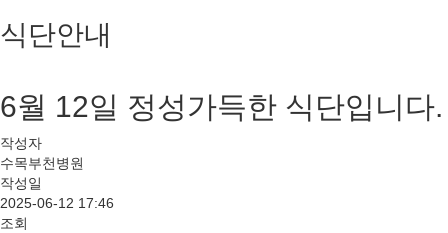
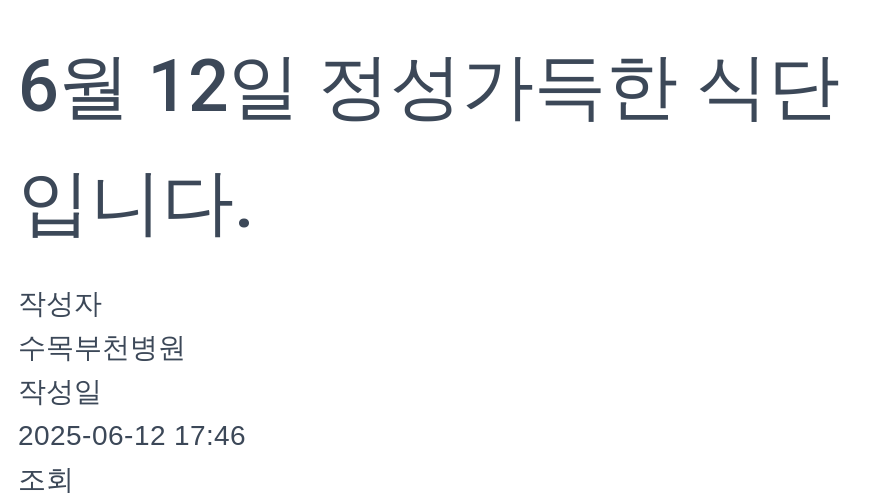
[0,19,443,123] 식단안내 | 6월 12일 정성가득한 식단입니다. -> [18,45,840,245] 6월 12일 정성가득한 식단 | 입니다.

